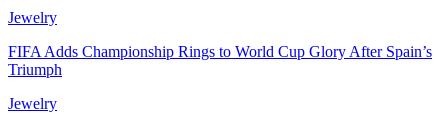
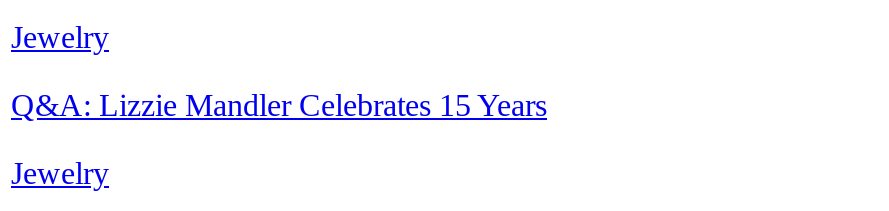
[8,43,432,78] FIFA Adds Championship Rings to World Cup Glory After Spain’s | Triumph -> [11,88,547,122] Q&A: Lizzie Mandler Celebrates 15 Years

